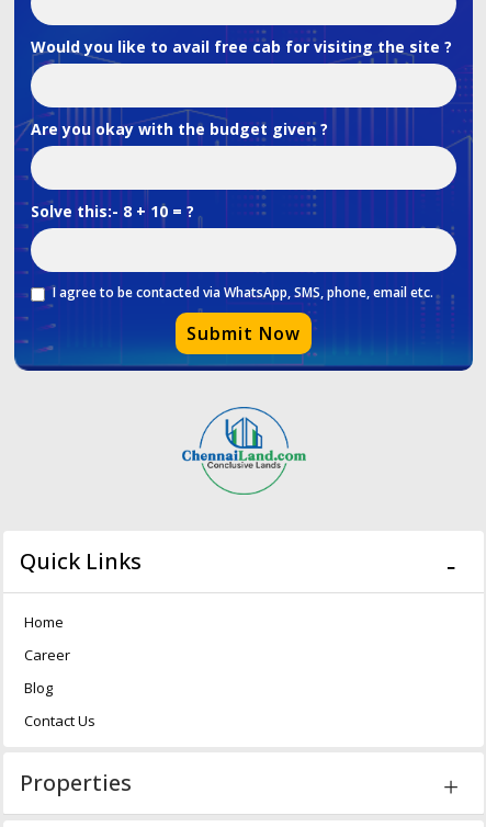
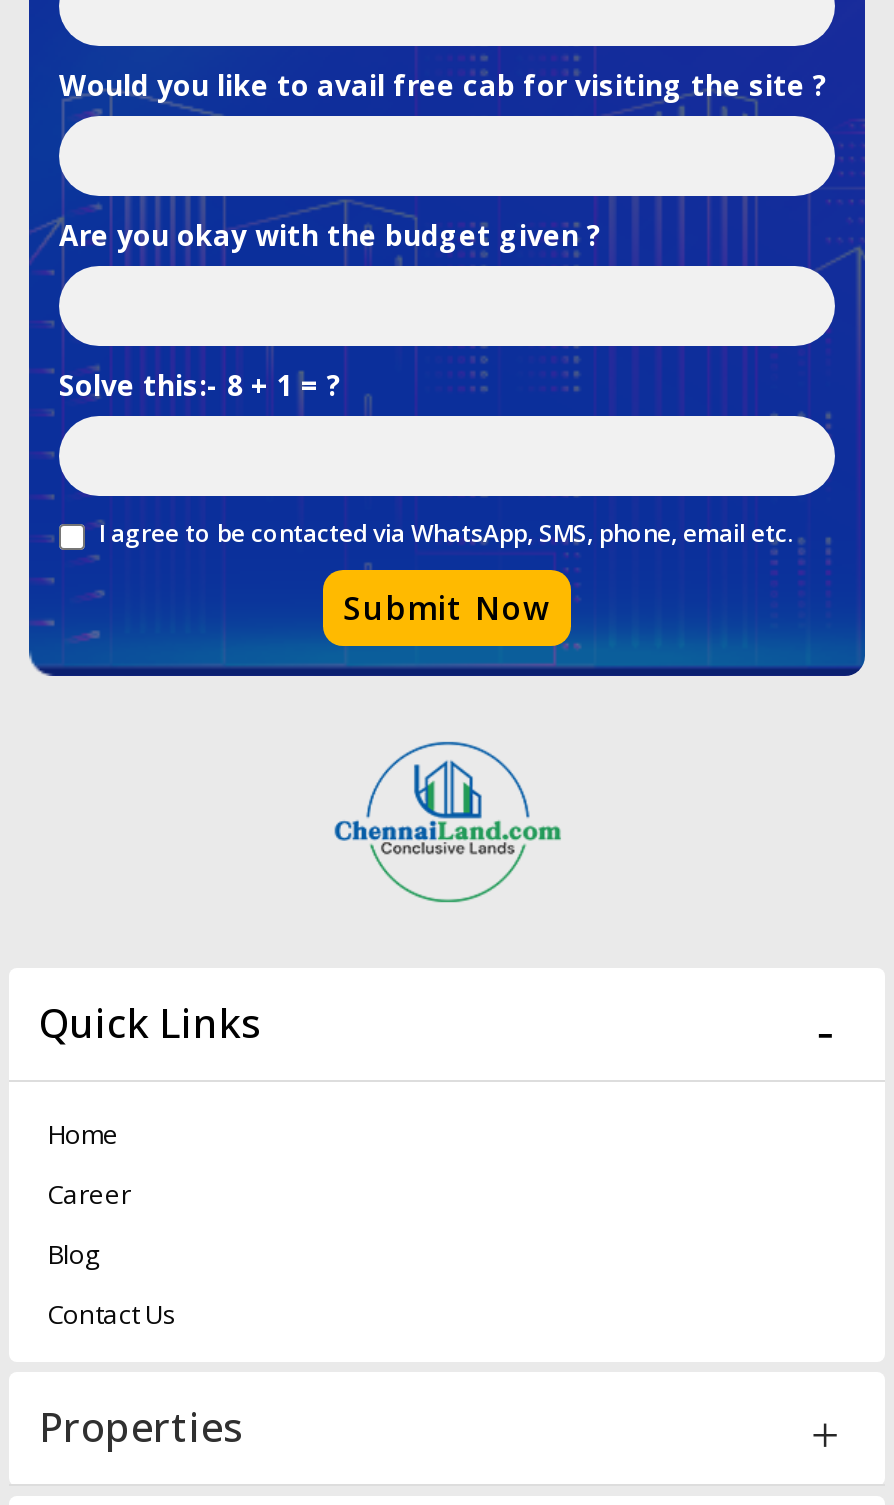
[31,201,194,222] Solve this:- 8 + 10 = ? -> [59,366,341,404] Solve this:- 8 + 1 = ?

